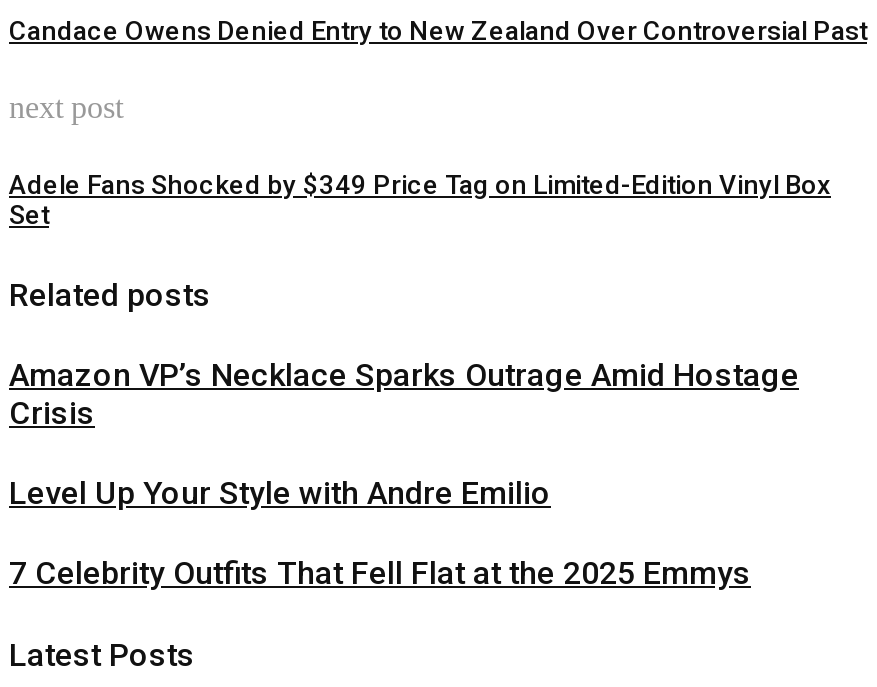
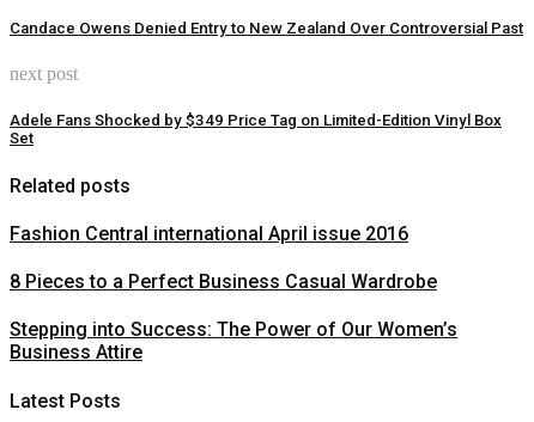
[9,356,799,432] Amazon VP’s Necklace Sparks Outrage Amid Hostage | Crisis -> [10,222,408,245] Fashion Central international April issue 2016
[9,474,551,512] Level Up Your Style with Andre Emilio -> [10,270,437,293] 8 Pieces to a Perfect Business Casual Wardrobe
[9,555,751,593] 7 Celebrity Outfits That Fell Flat at the 2025 Emmys -> [10,318,457,364] Stepping into Success: The Power of Our Women’s | Business Attire

